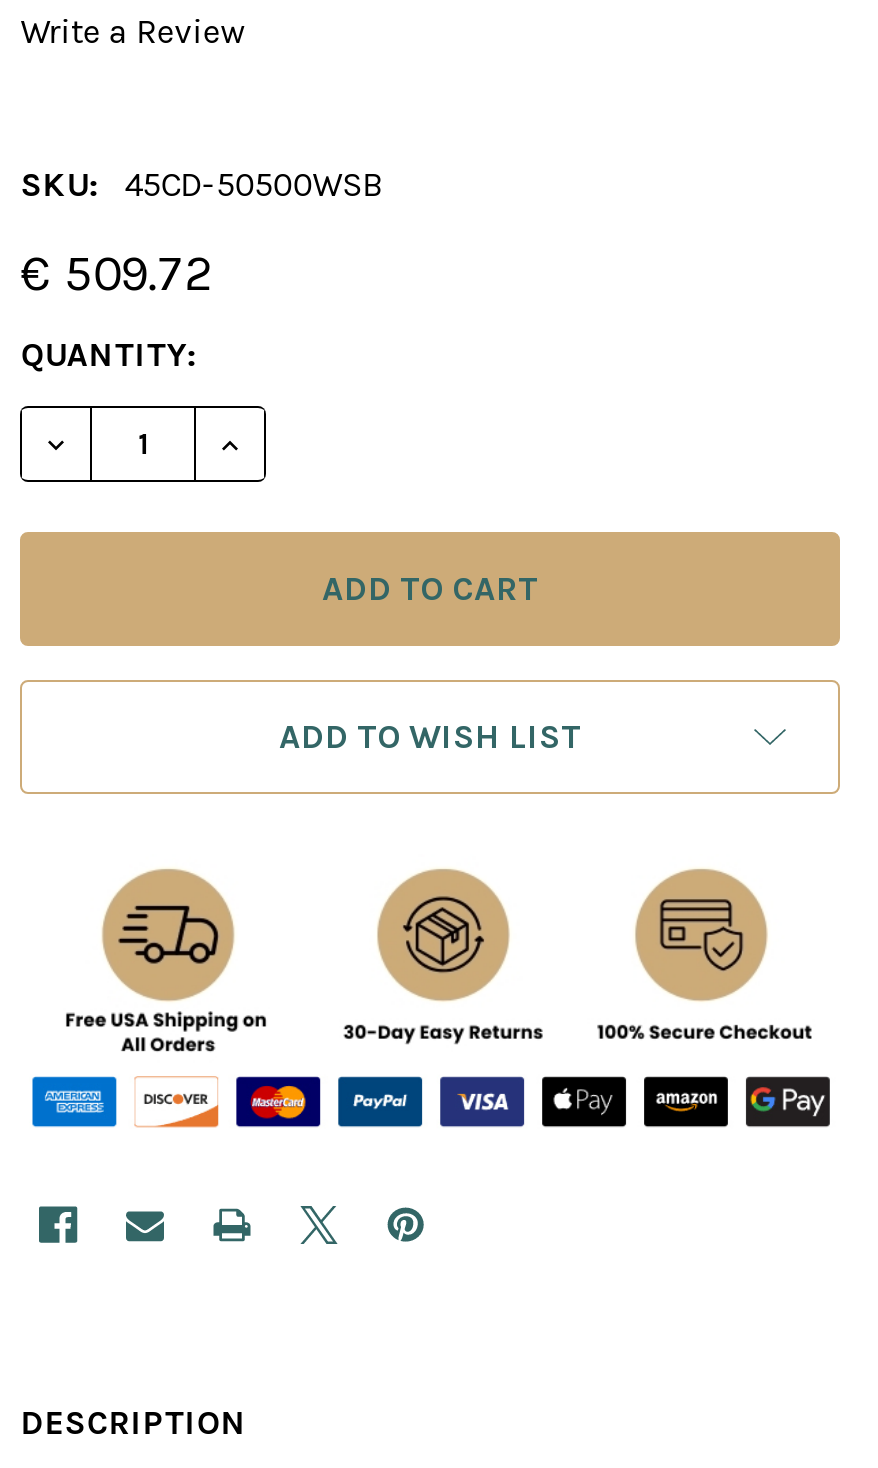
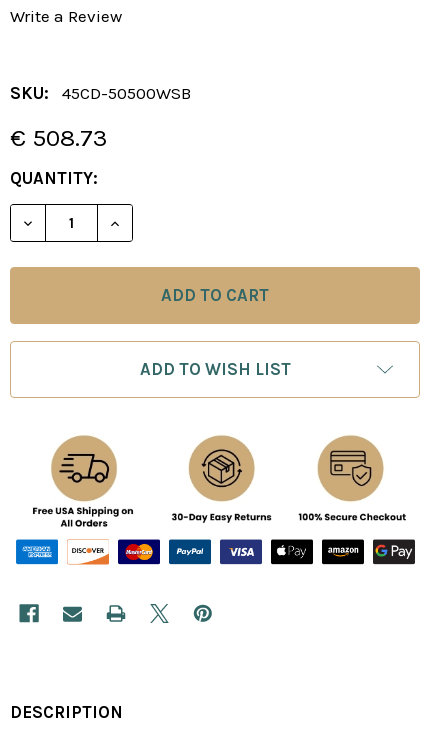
[20,244,214,302] € 509.72 -> [10,123,108,152] € 508.73

